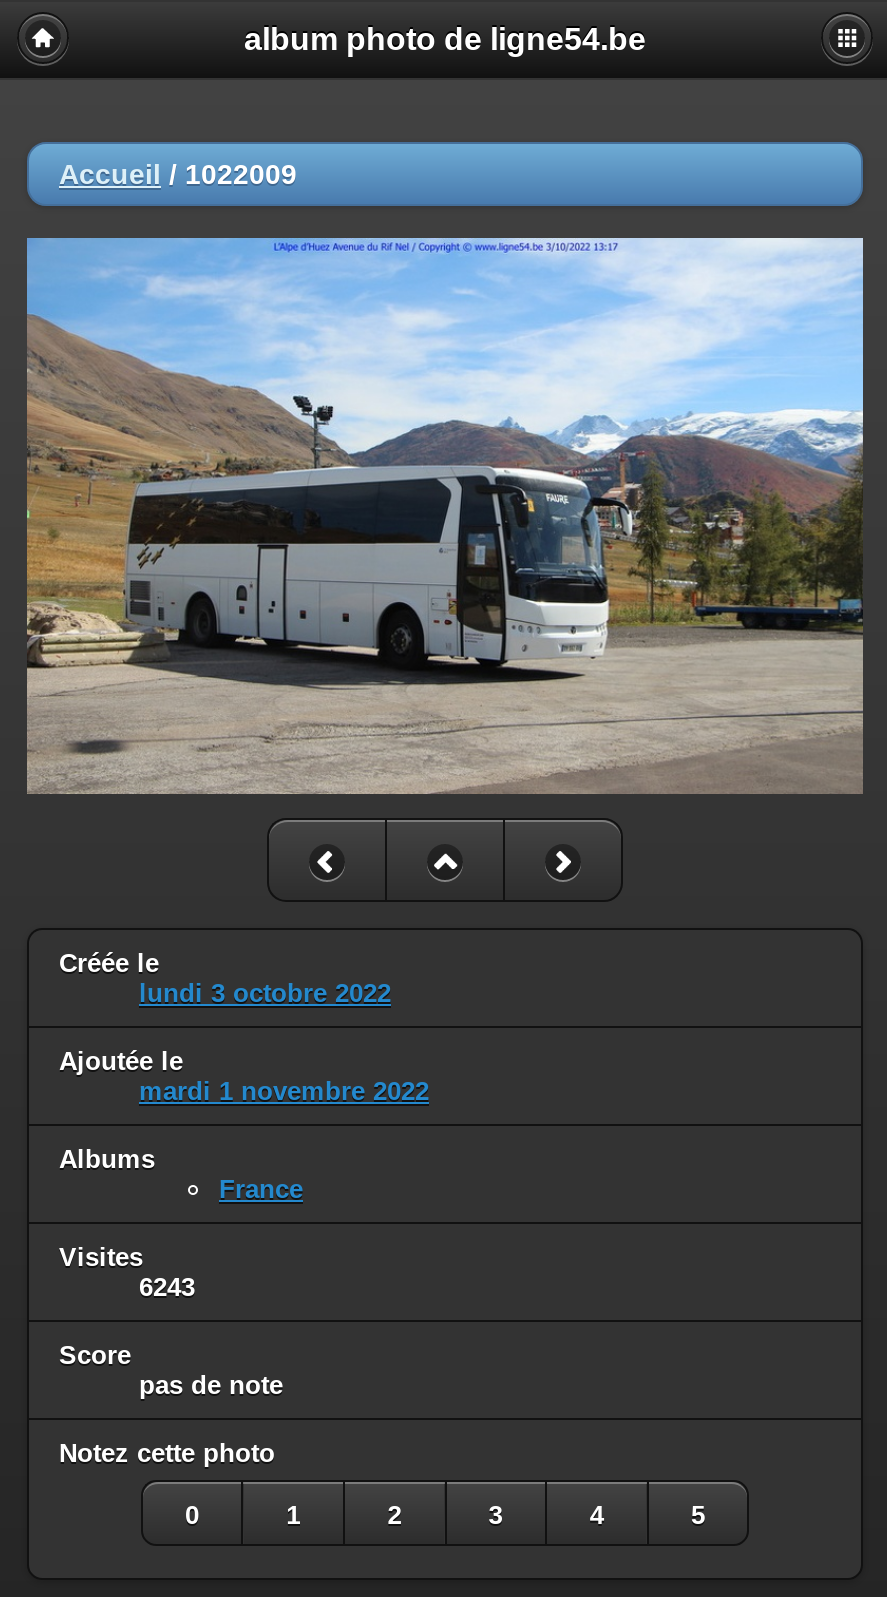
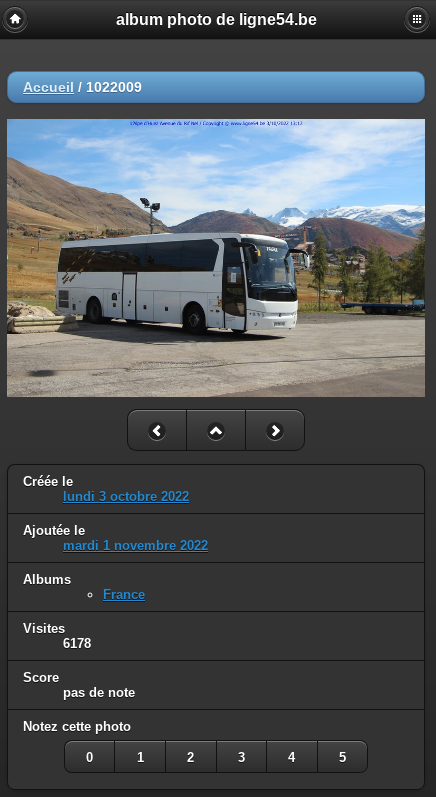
[139,1272,195,1302] 6243 -> [63,636,91,651] 6178

